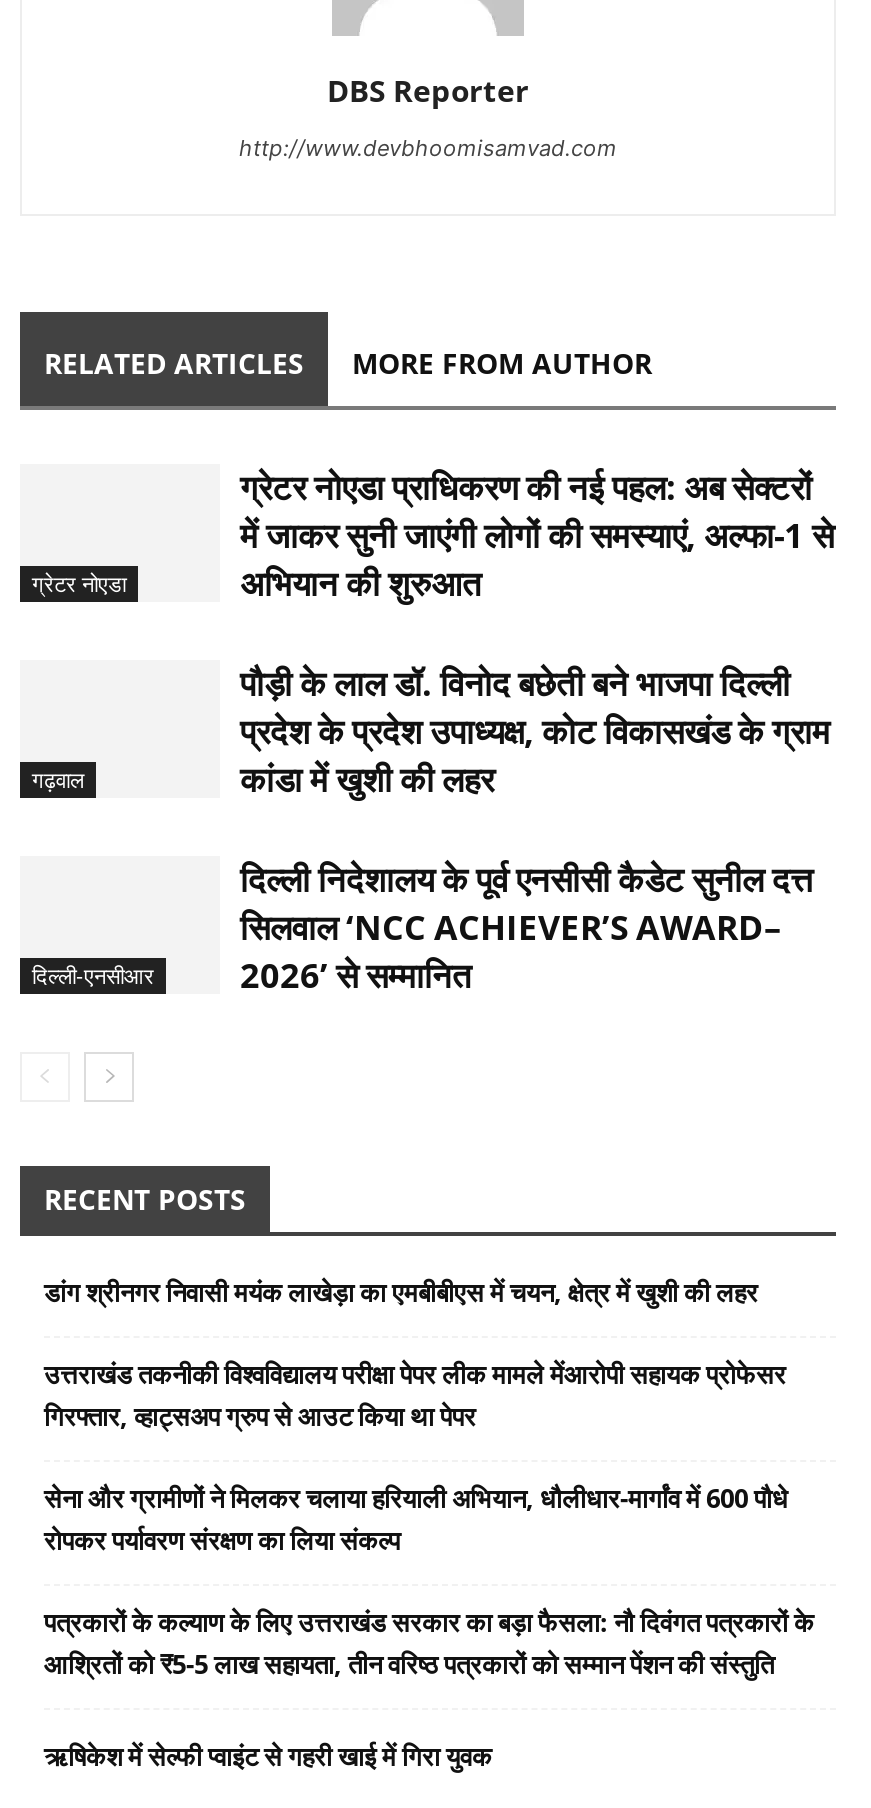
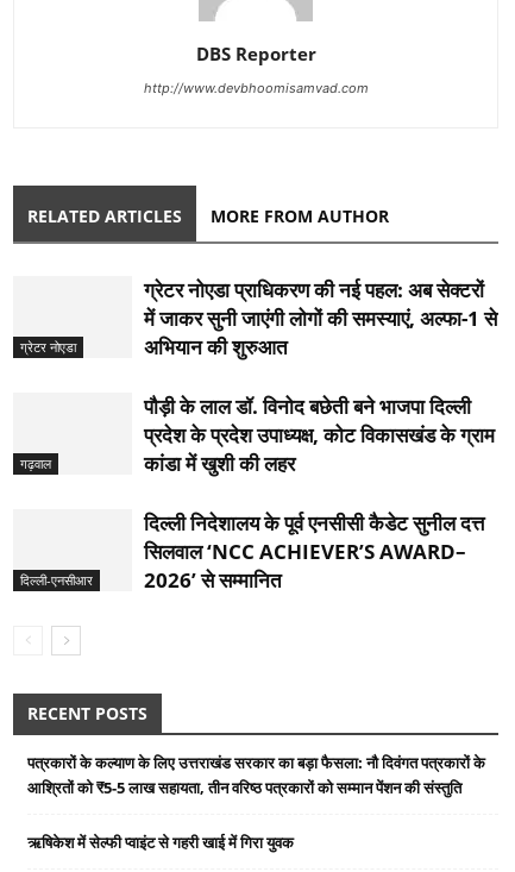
[44,1274,788,1558] डांग श्रीनगर निवासी मयंक लाखेड़ा का एमबीबीएस में चयन, क्षेत्र में खुशी की लहर | उत्तराखंड तकनीकी विश्वविद्यालय परीक्षा पेपर लीक मामले मेंआरोपी सहायक प्रोफेसर | गिरफ्तार, व्हाट्सअप ग्रुप से आउट किया था पेपर | सेना और ग्रामीणों ने मिलकर चलाया हरियाली अभियान, धौलीधार-मार्गांव में 600 पौधे | रोपकर पर्यावरण संरक्षण का लिया संकल्प -> none

